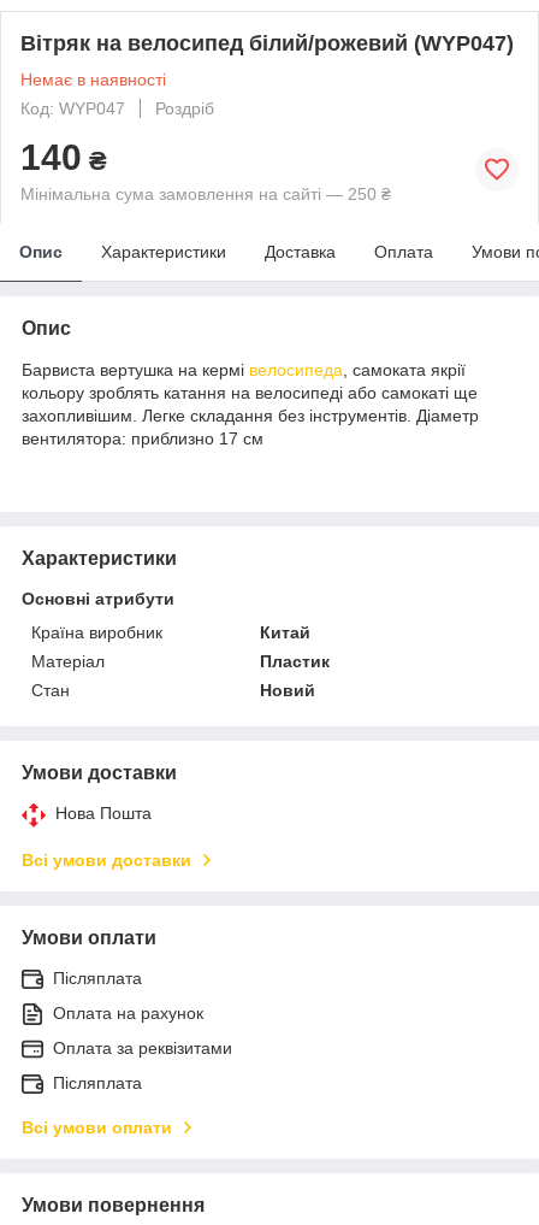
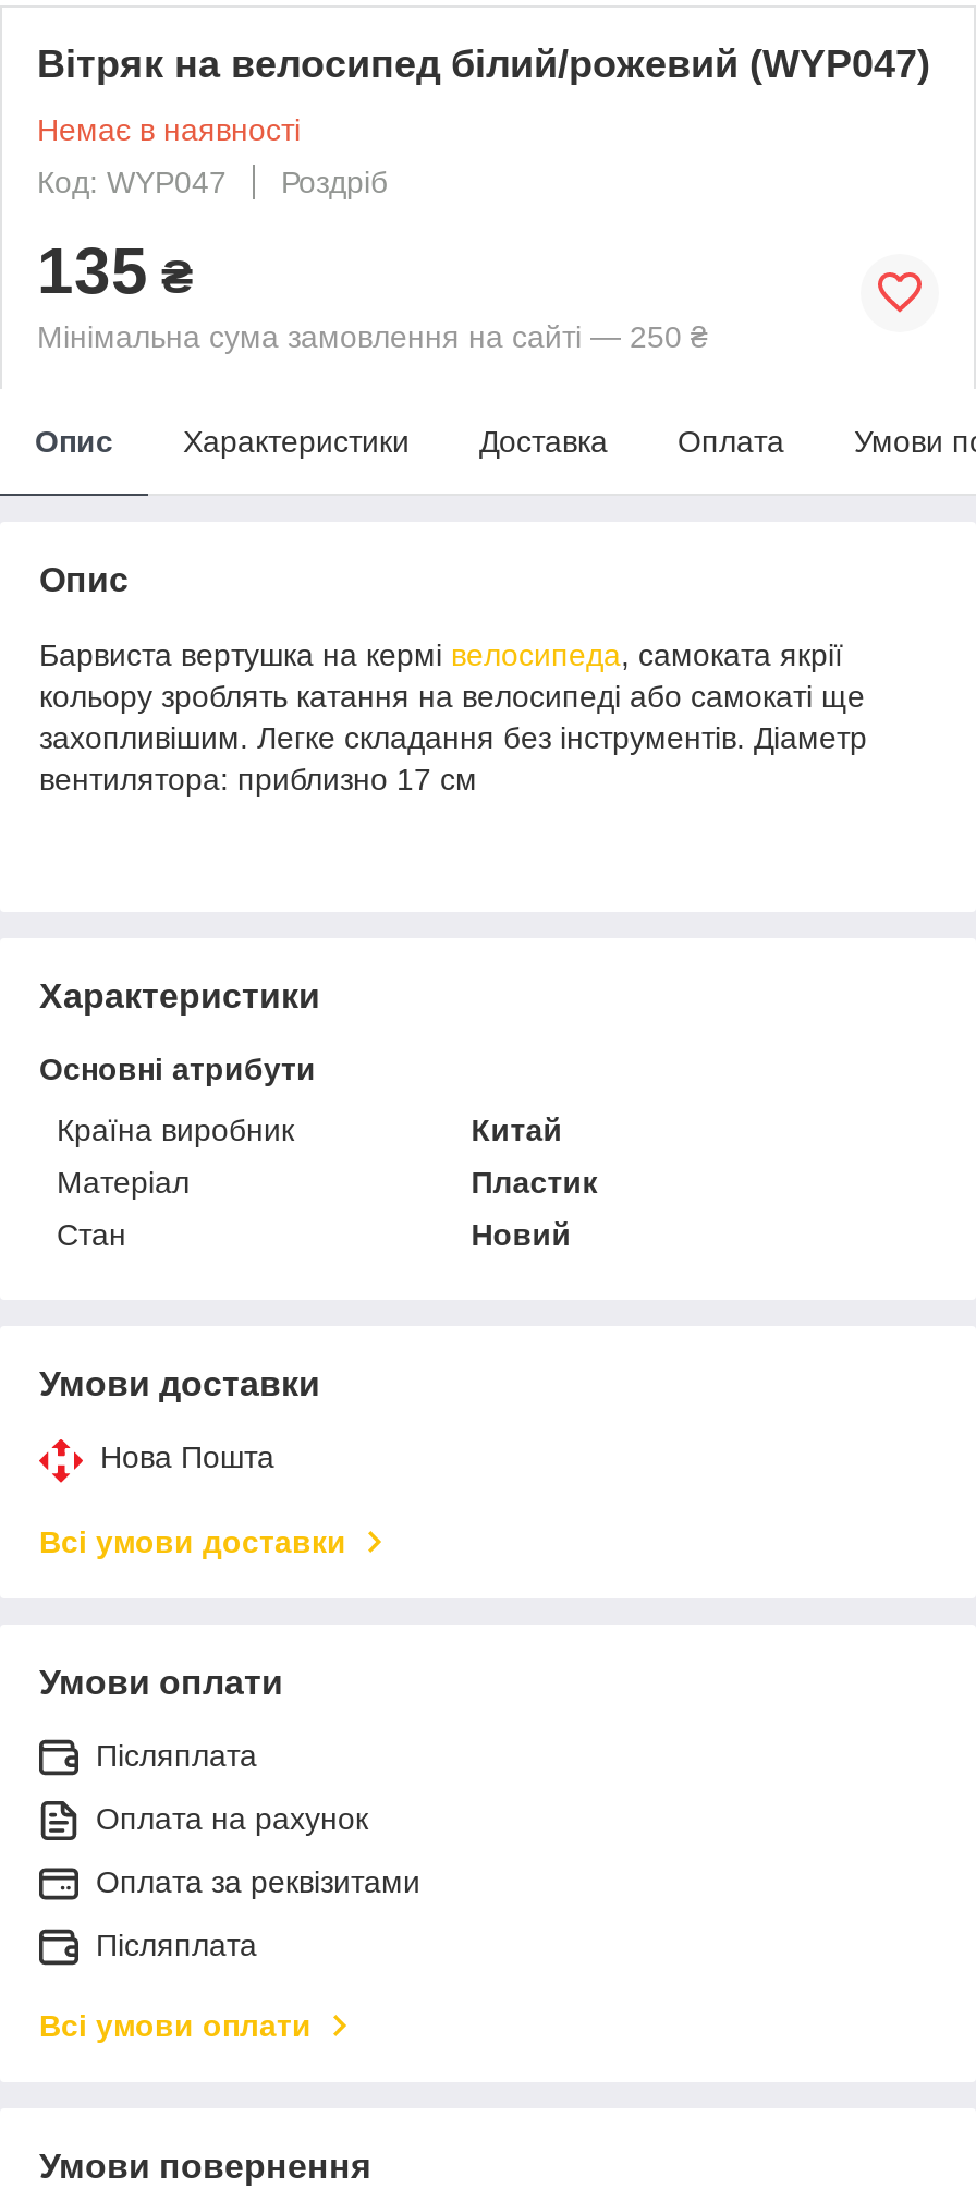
[20,137,107,177] 140 ₴ -> [37,234,194,306] 135 ₴

